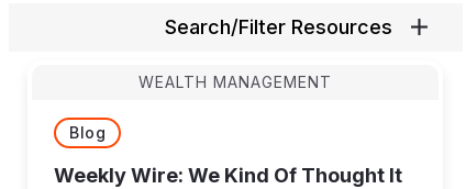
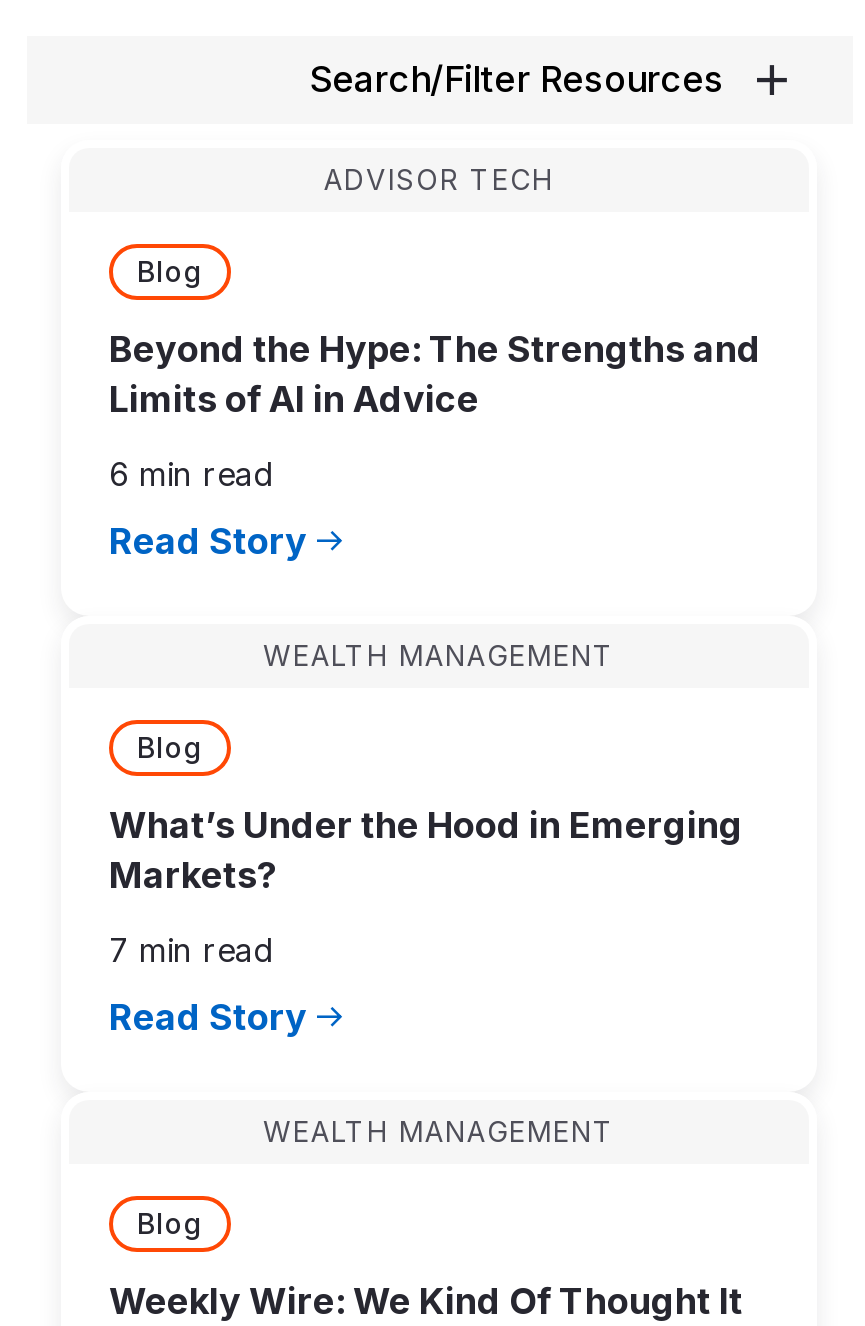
none -> [109,161,761,1037] ADVISOR TECH | Blog | Beyond the Hype: The Strengths and | Limits of AI in Advice | 6 min read | Read Story | WEALTH MANAGEMENT | Blog | What’s Under the Hood in Emerging | Markets? | 7 min read | Read Story

